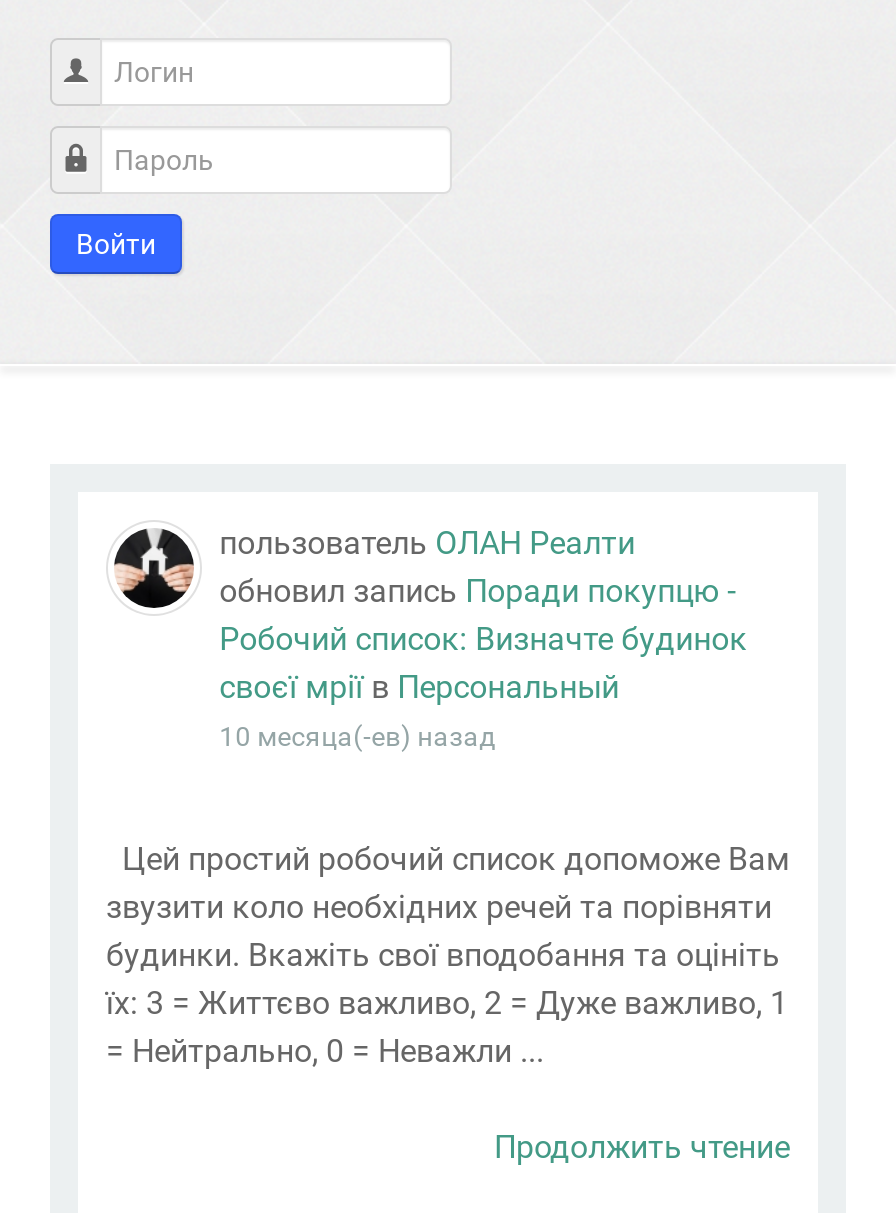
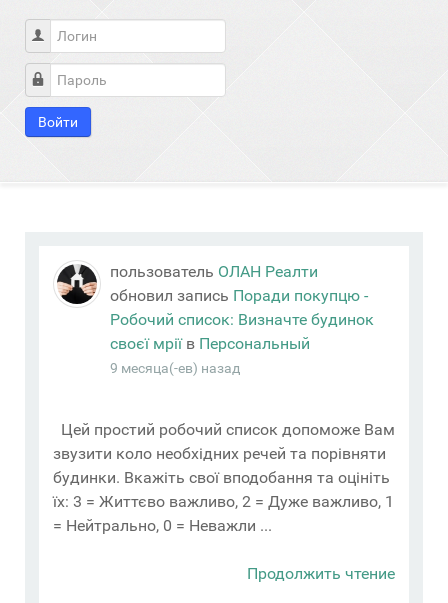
[219,721,495,753] 10 месяца(-ев) назад -> [110,360,240,376] 9 месяца(-ев) назад

